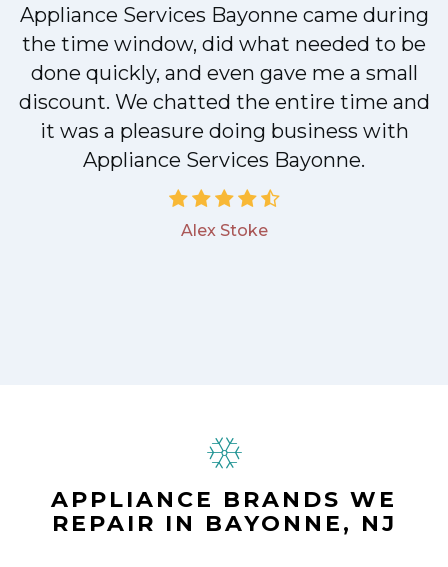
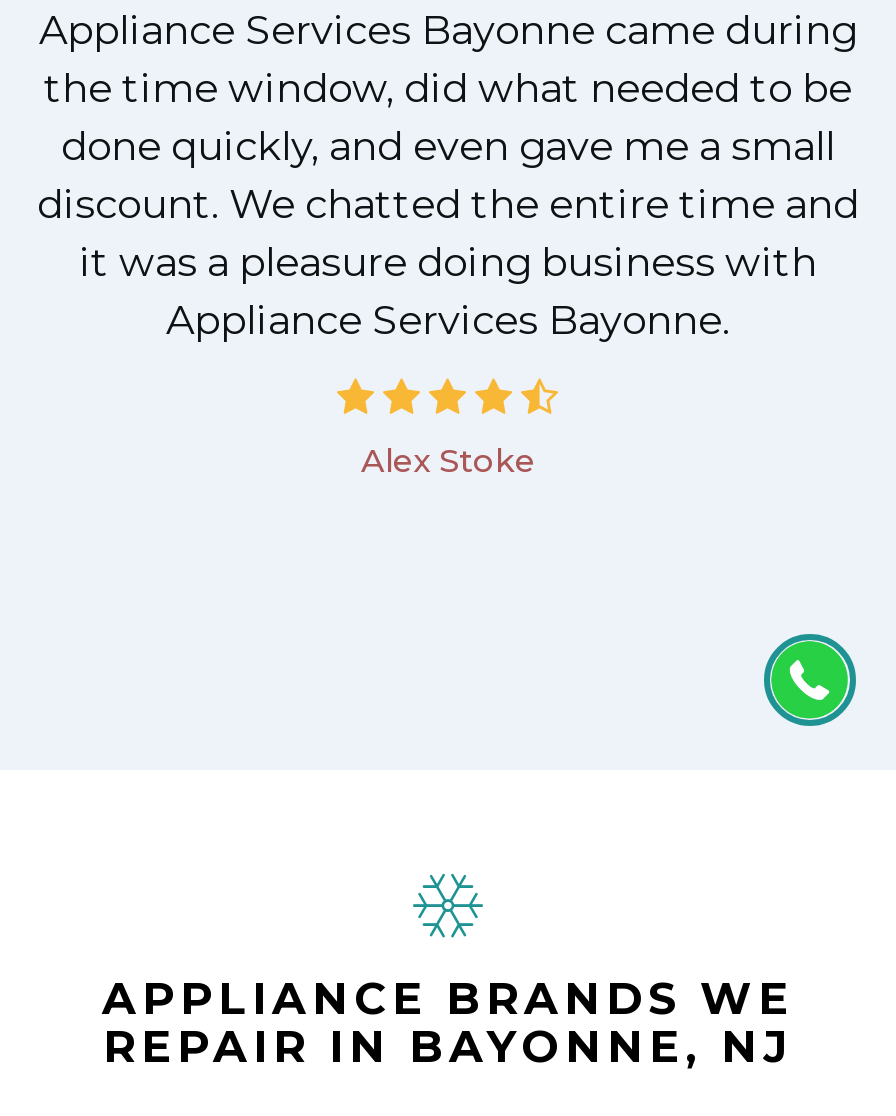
none -> [762,632,858,728] [image]

